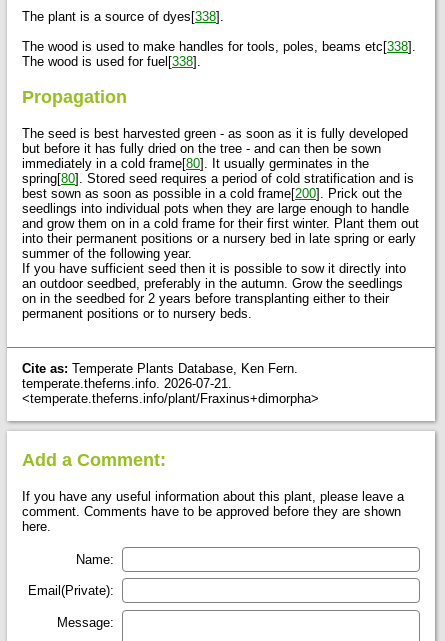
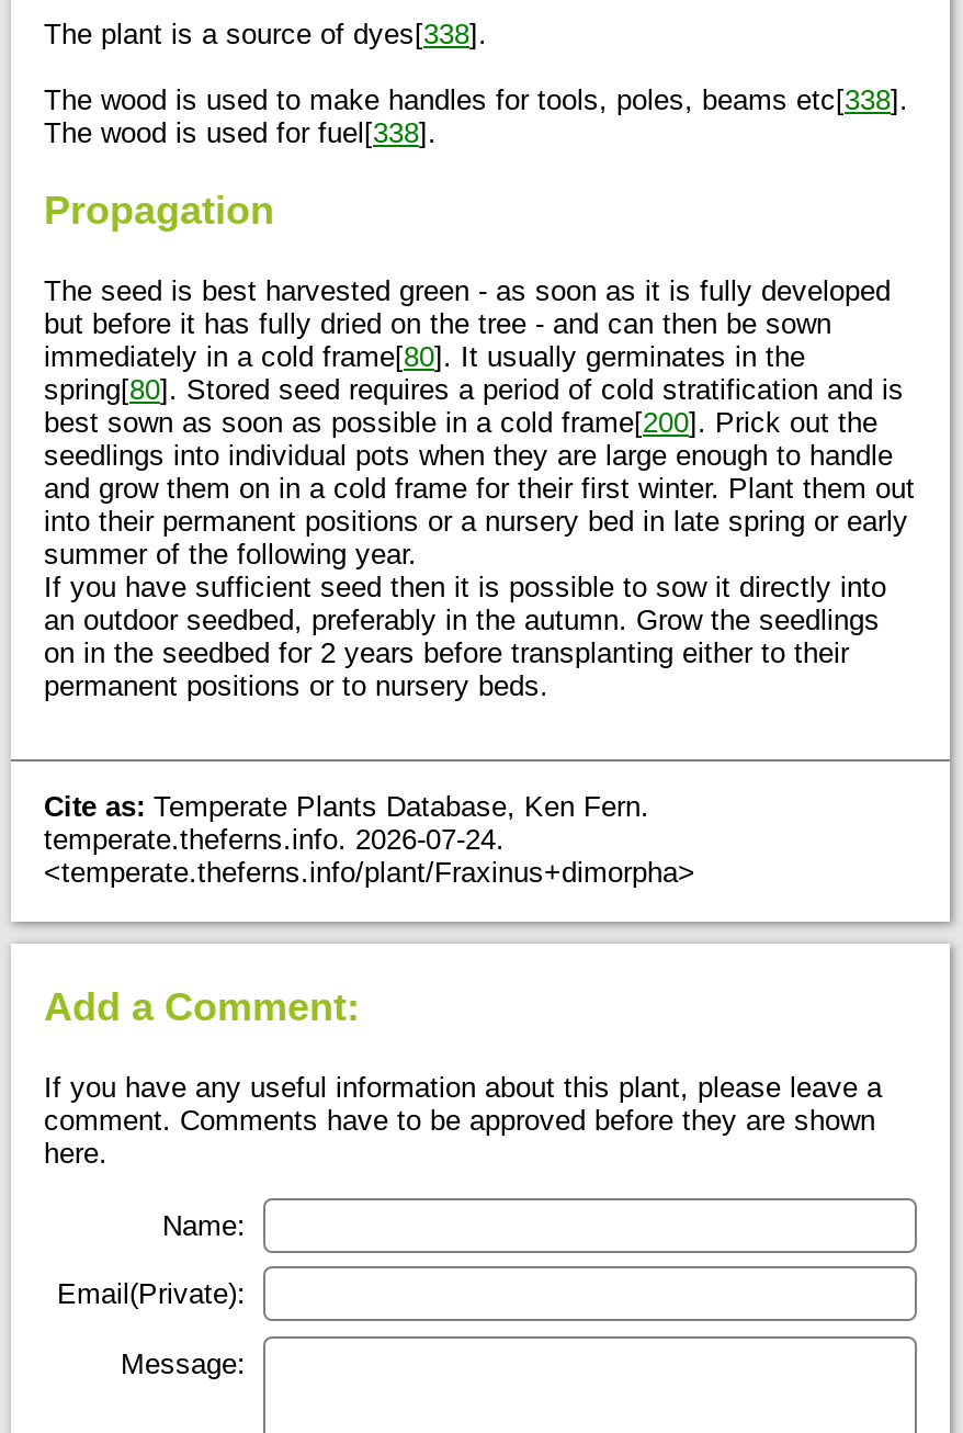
[22,376,232,391] temperate.theferns.info. 2026-07-21. -> [44,823,505,856] temperate.theferns.info. 2026-07-24.

